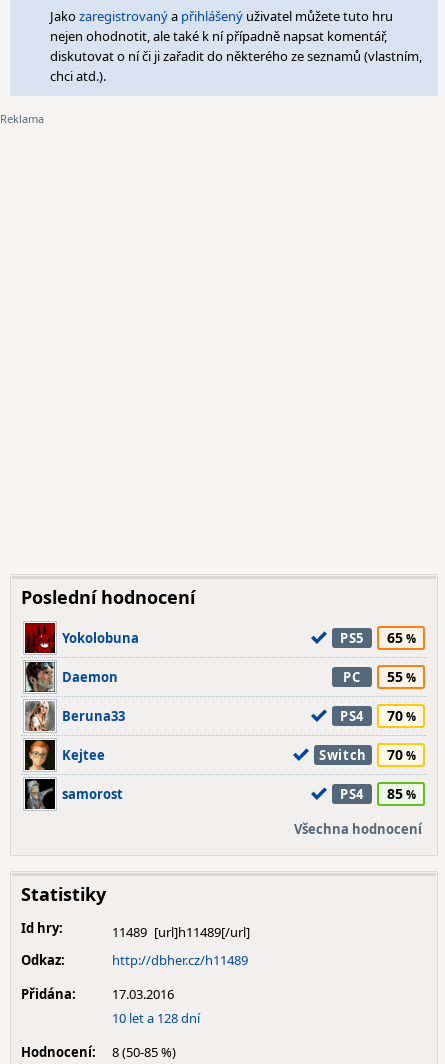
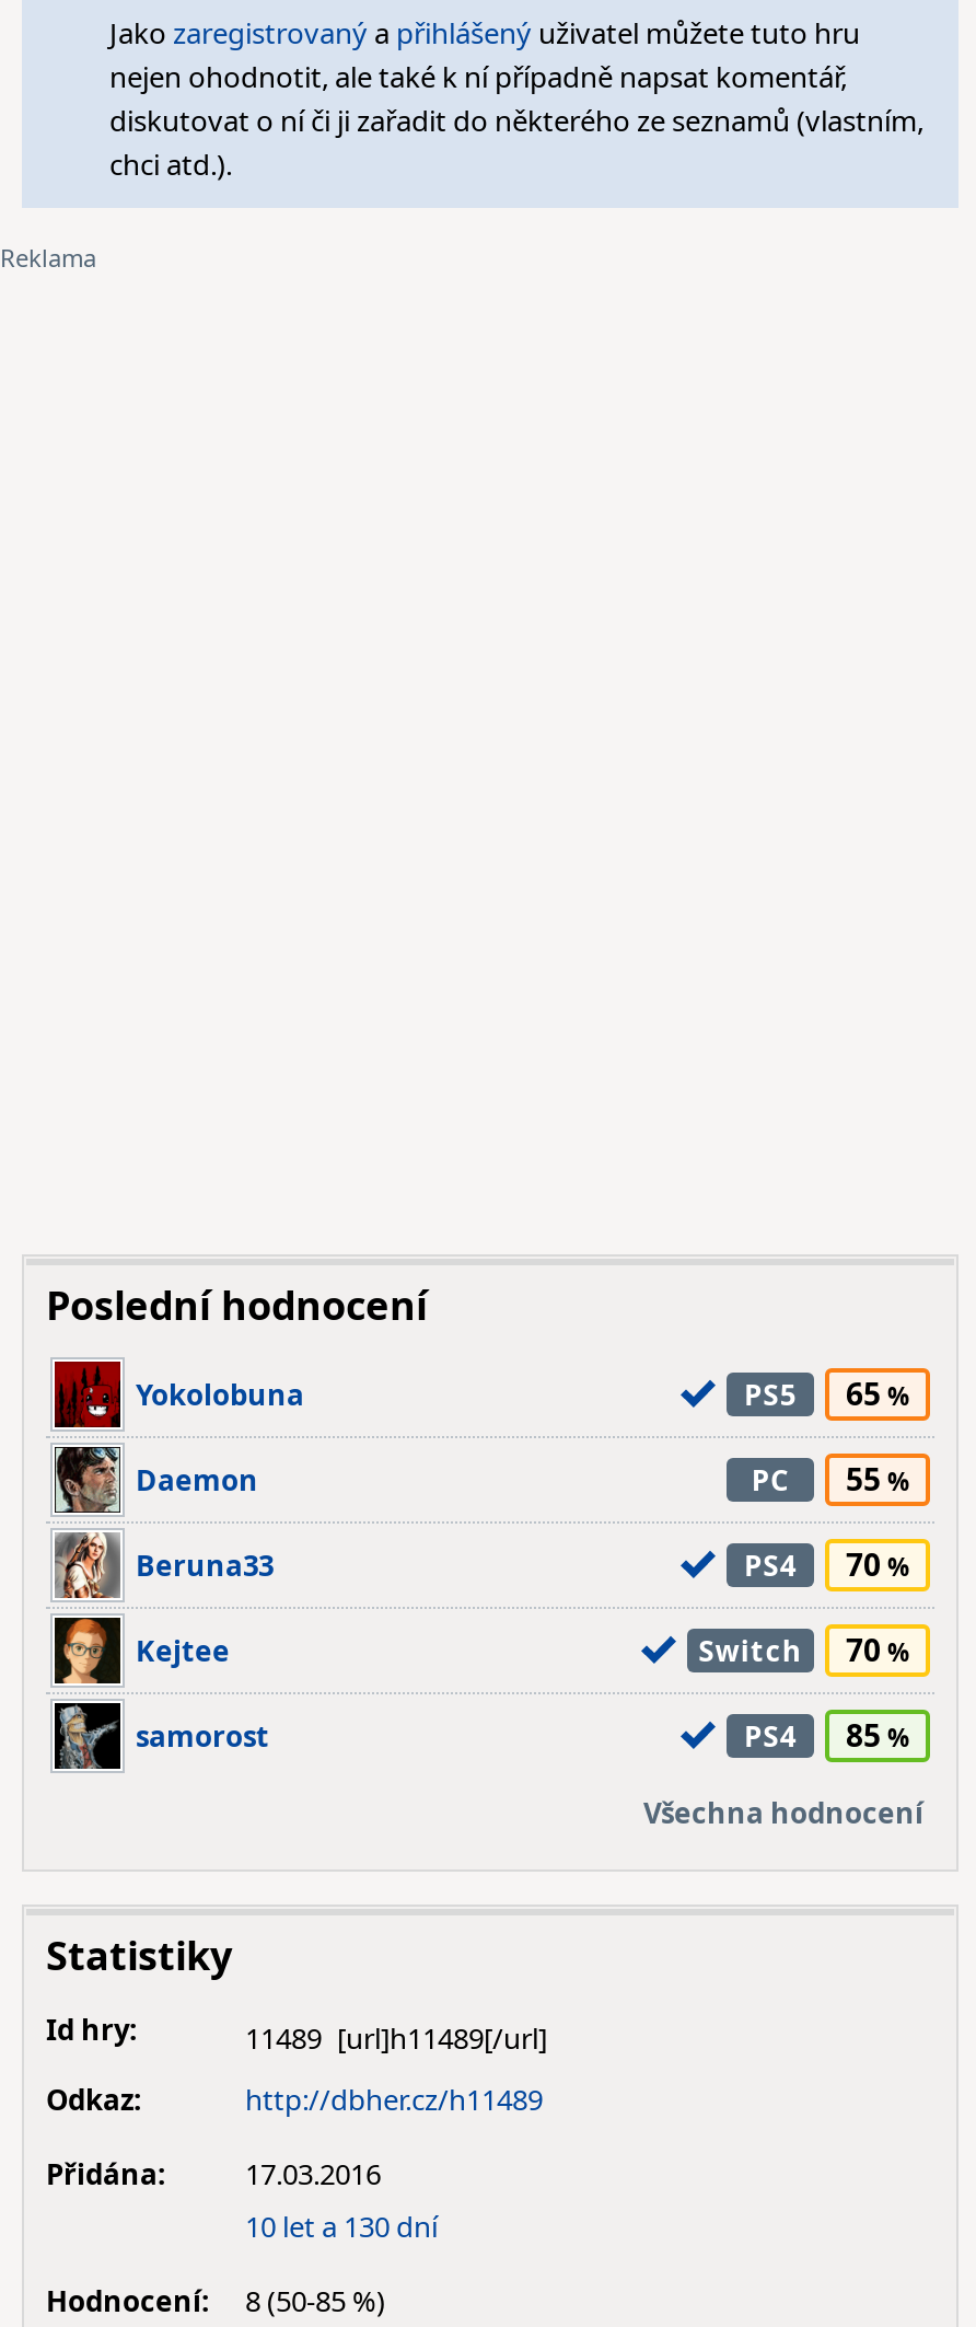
[112,1009,200,1027] 10 let a 128 dní -> [245,2207,438,2246] 10 let a 130 dní

